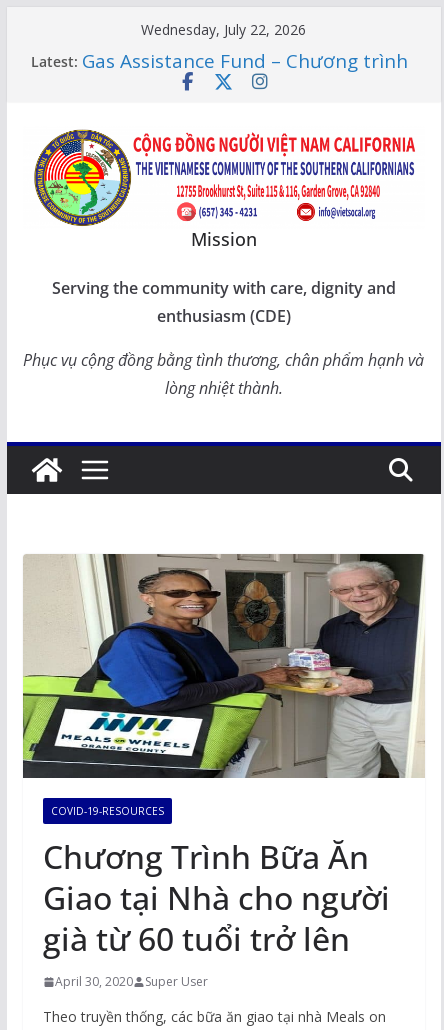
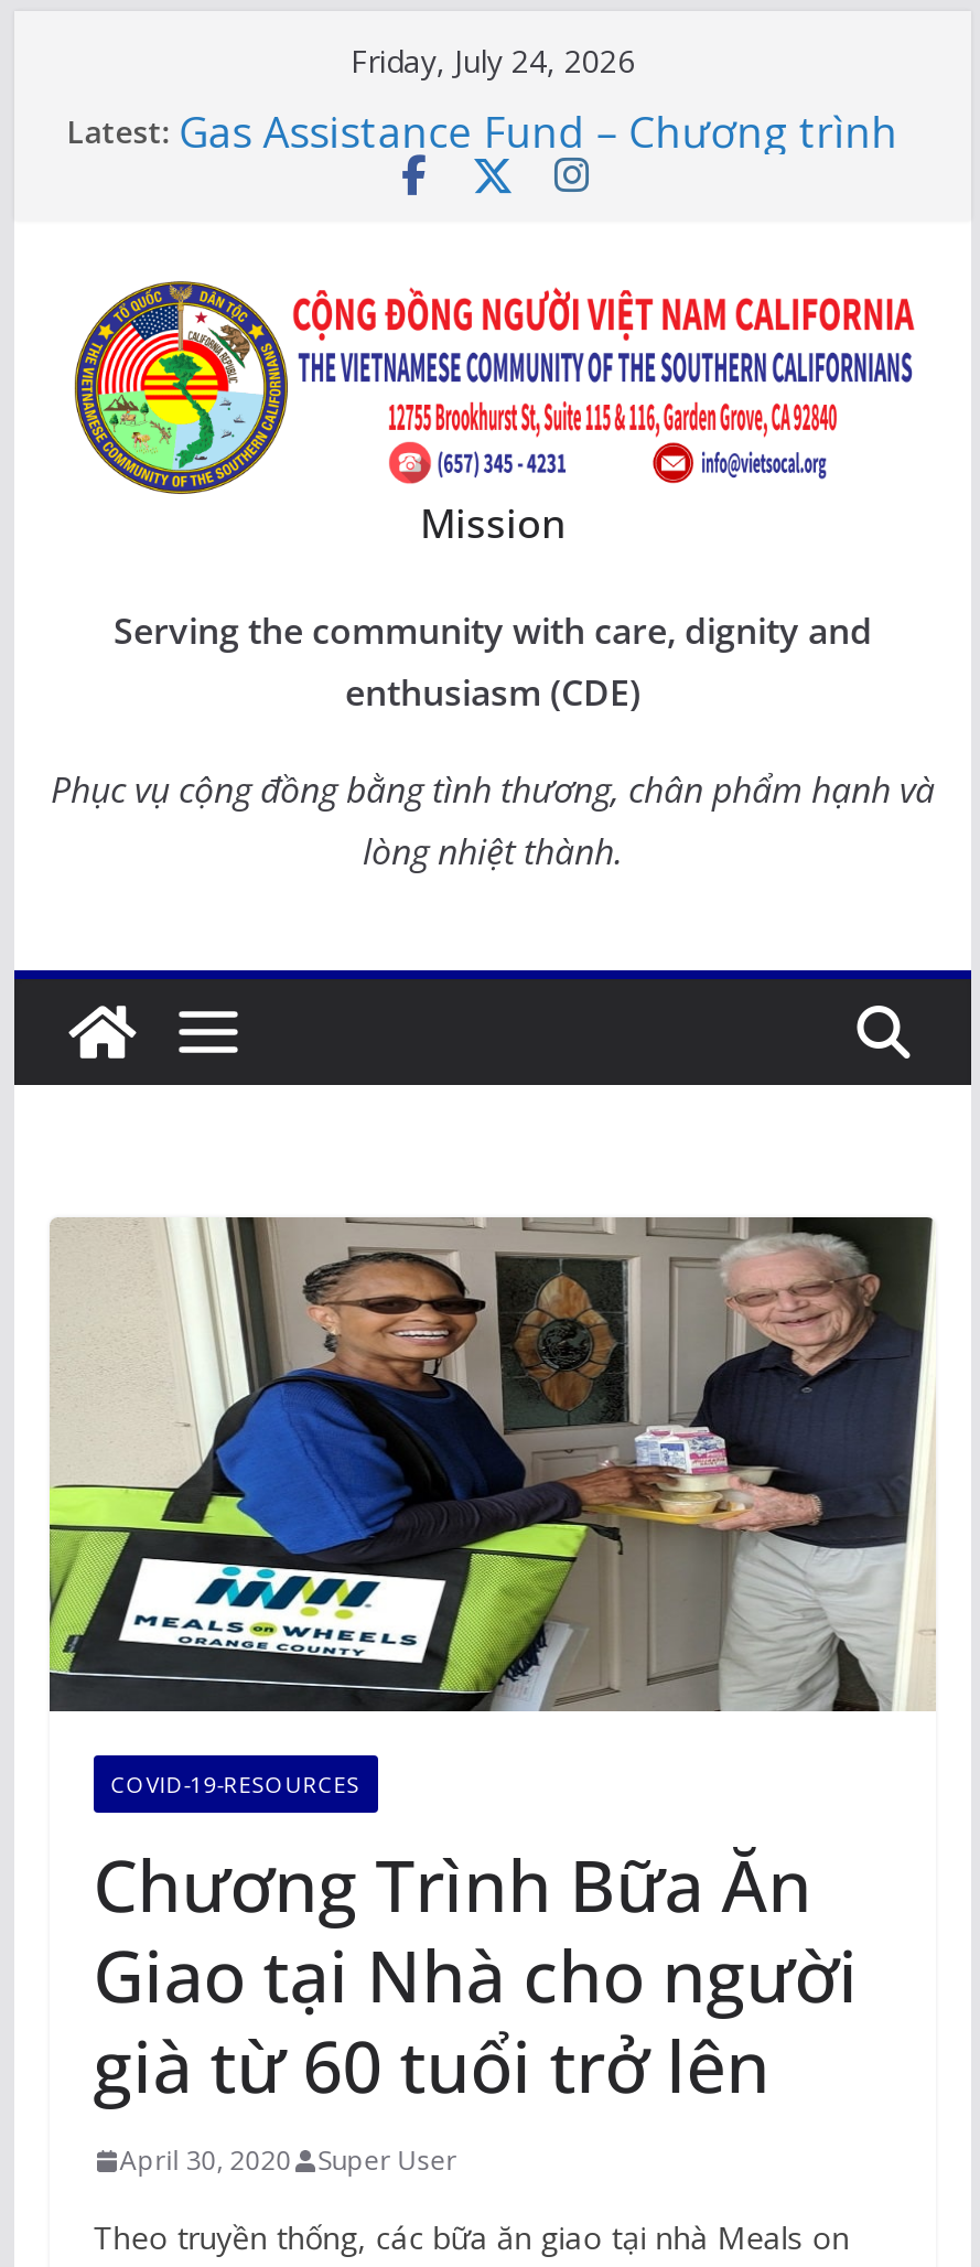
[141,20,306,39] Wednesday, July 22, 2026 -> [351,40,635,82] Friday, July 24, 2026

